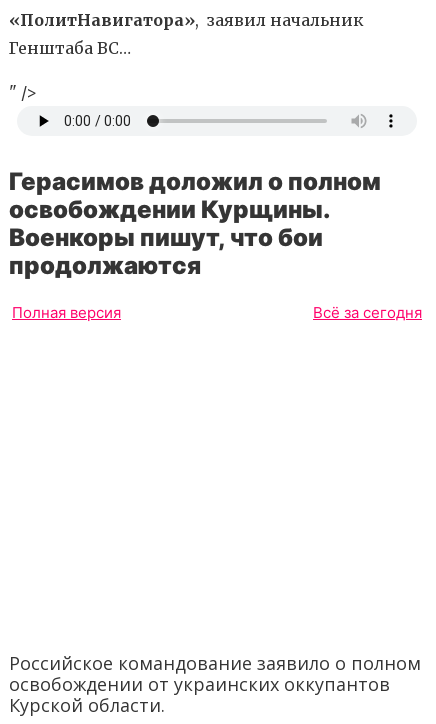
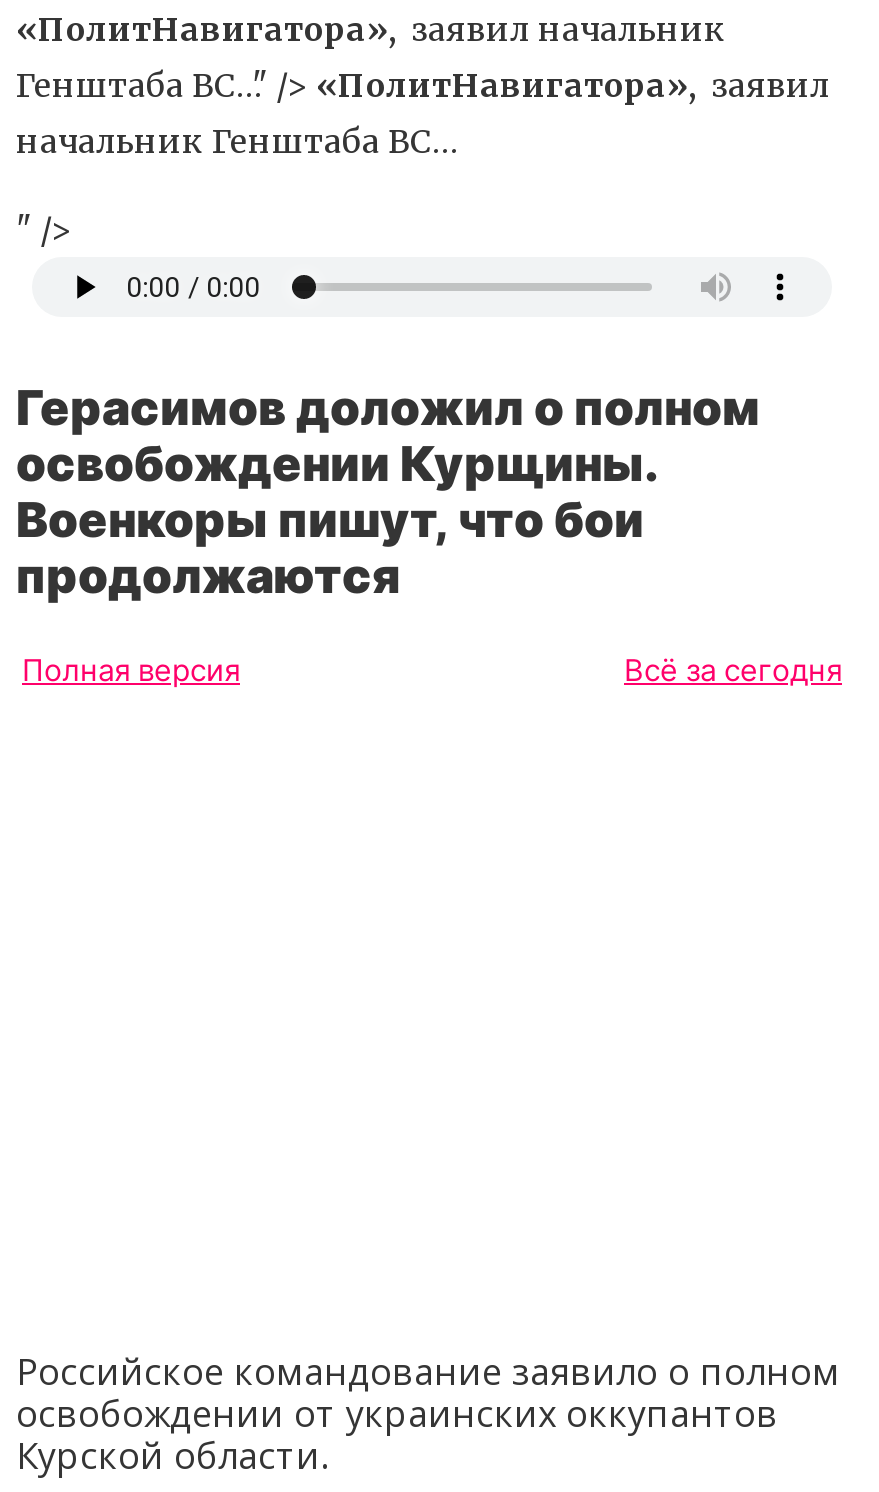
[9,38,131,58] Генштаба ВС… -> [16,65,830,161] Генштаба ВС…" /> «ПолитНавигатора», заявил | начальник Генштаба ВС…

